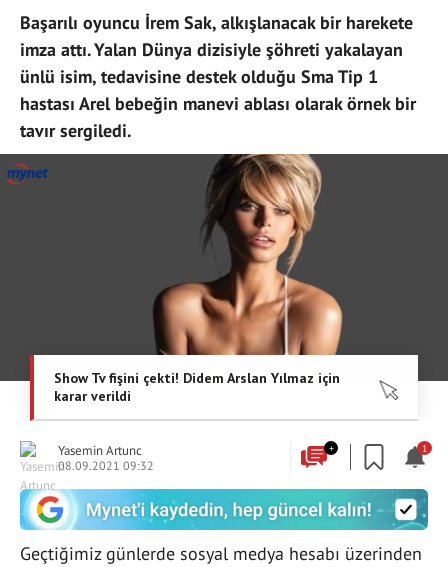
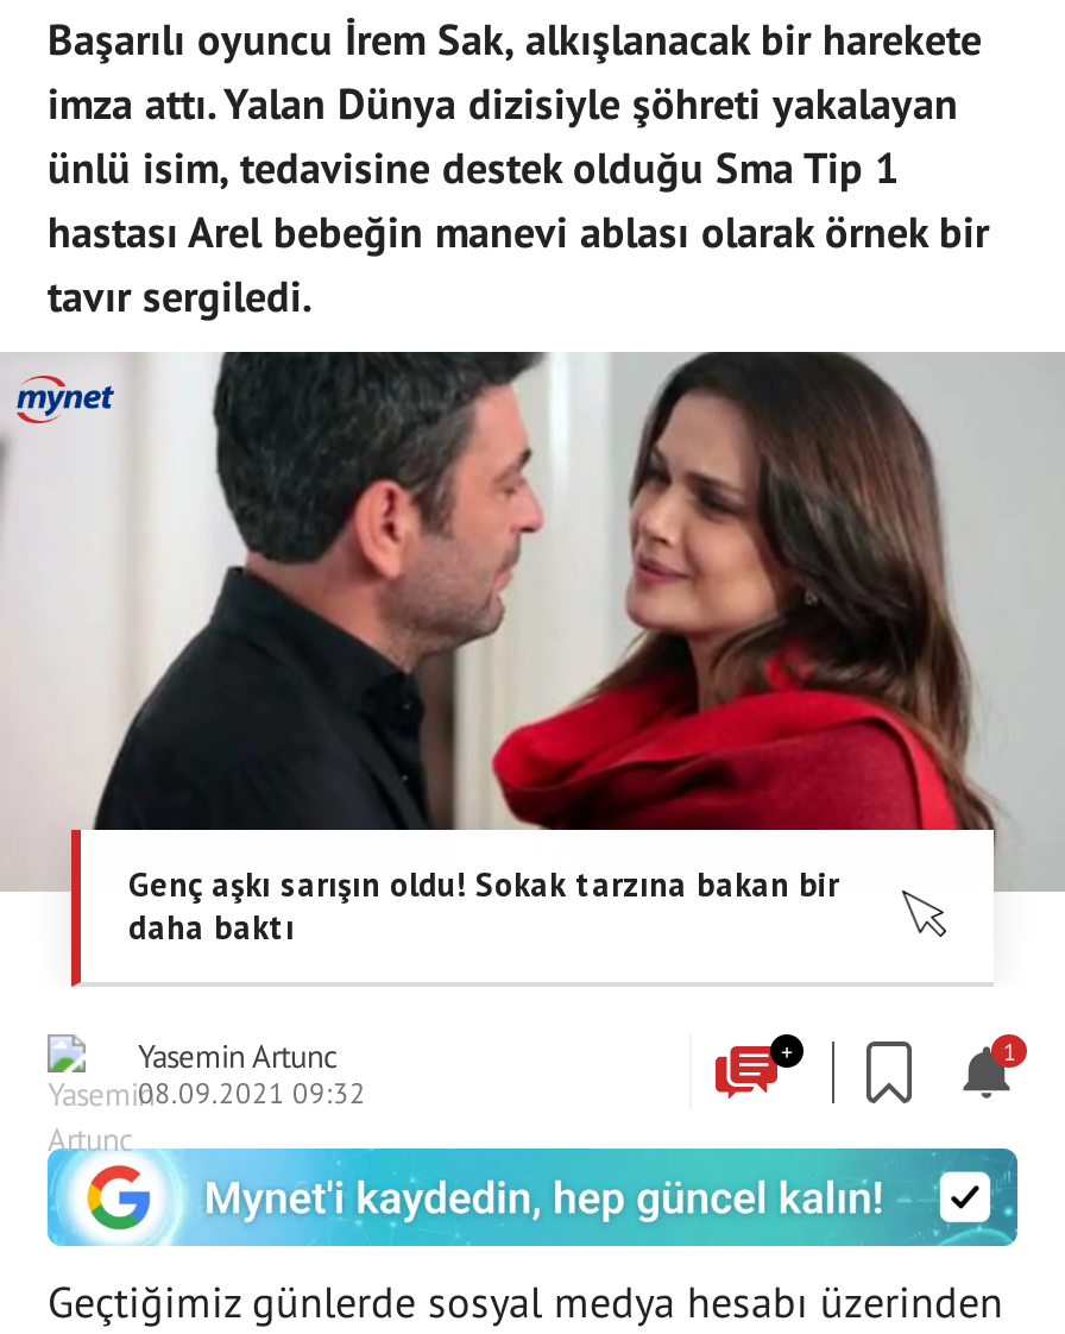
[3,153,445,402] [image] -> [7,352,1058,939] [image]

